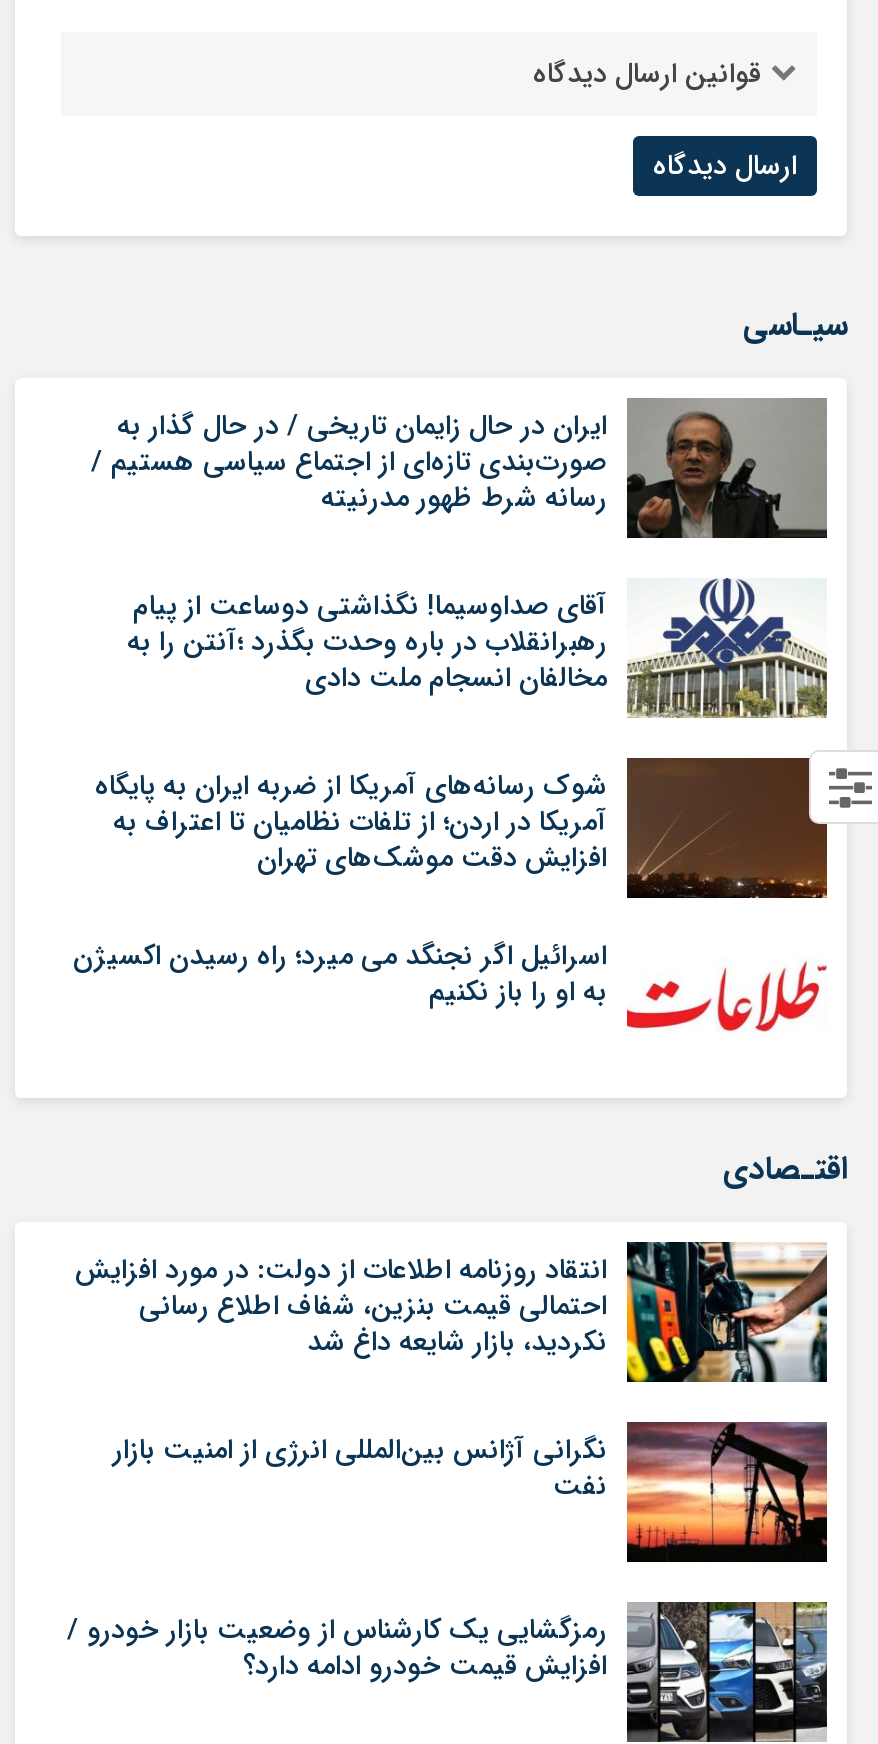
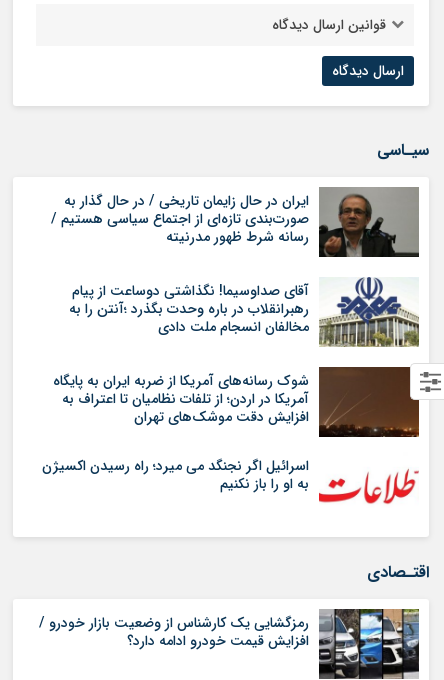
[75,1240,829,1509] [image] | انتقاد روزنامه اطلاعات از دولت: در مورد افزایش | احتمالی قیمت بنزین، شفاف اطلاع رسانی | نکردید، بازار شایعه داغ شد | نگرانی آژانس بین‌المللی انرژی از امنیت بازار | نفت -> none
[625,1420,829,1564] [image] -> none

